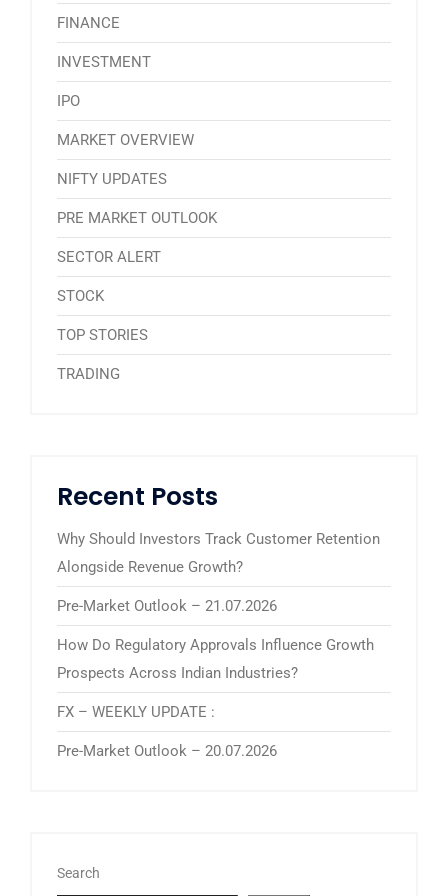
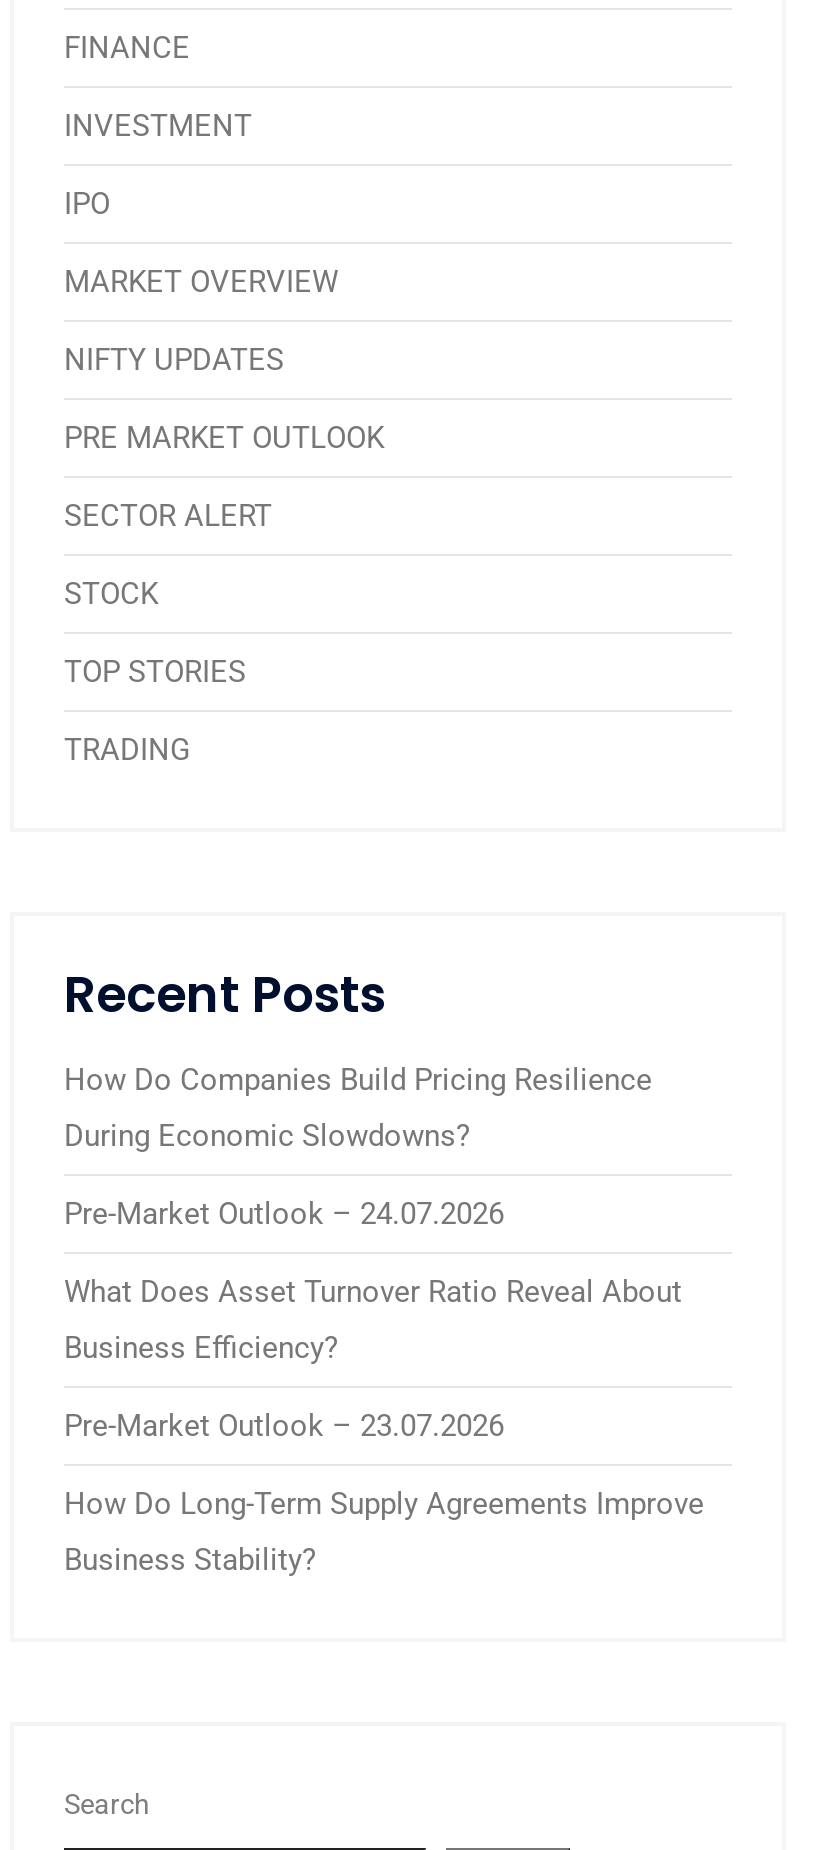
[57,530,380,760] Why Should Investors Track Customer Retention | Alongside Revenue Growth? | Pre-Market Outlook – 21.07.2026 | How Do Regulatory Approvals Influence Growth | Prospects Across Indian Industries? | FX – WEEKLY UPDATE : | Pre-Market Outlook – 20.07.2026 -> [64,1062,704,1578] How Do Companies Build Pricing Resilience | During Economic Slowdowns? | Pre-Market Outlook – 24.07.2026 | What Does Asset Turnover Ratio Reveal About | Business Efficiency? | Pre-Market Outlook – 23.07.2026 | How Do Long-Term Supply Agreements Improve | Business Stability?

